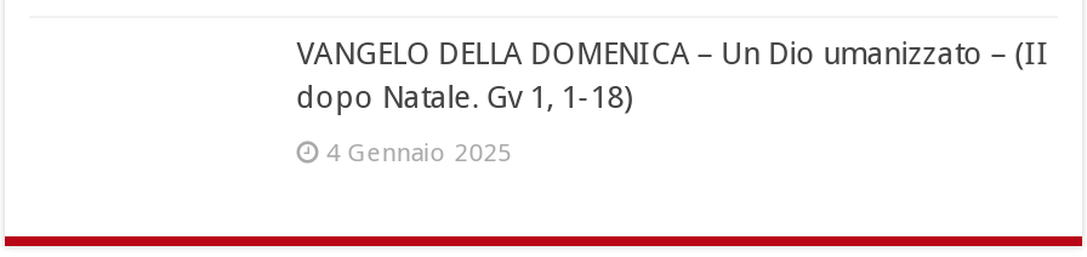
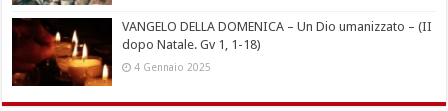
none -> [11,17,113,87] [image]

